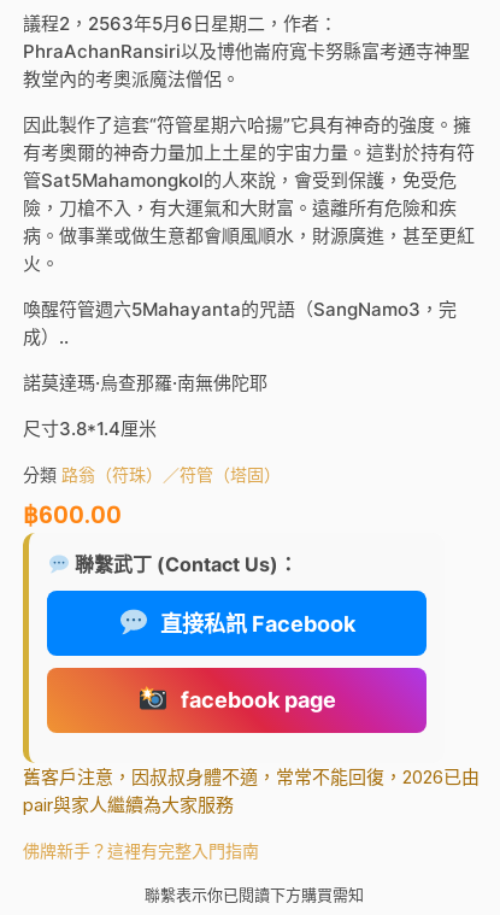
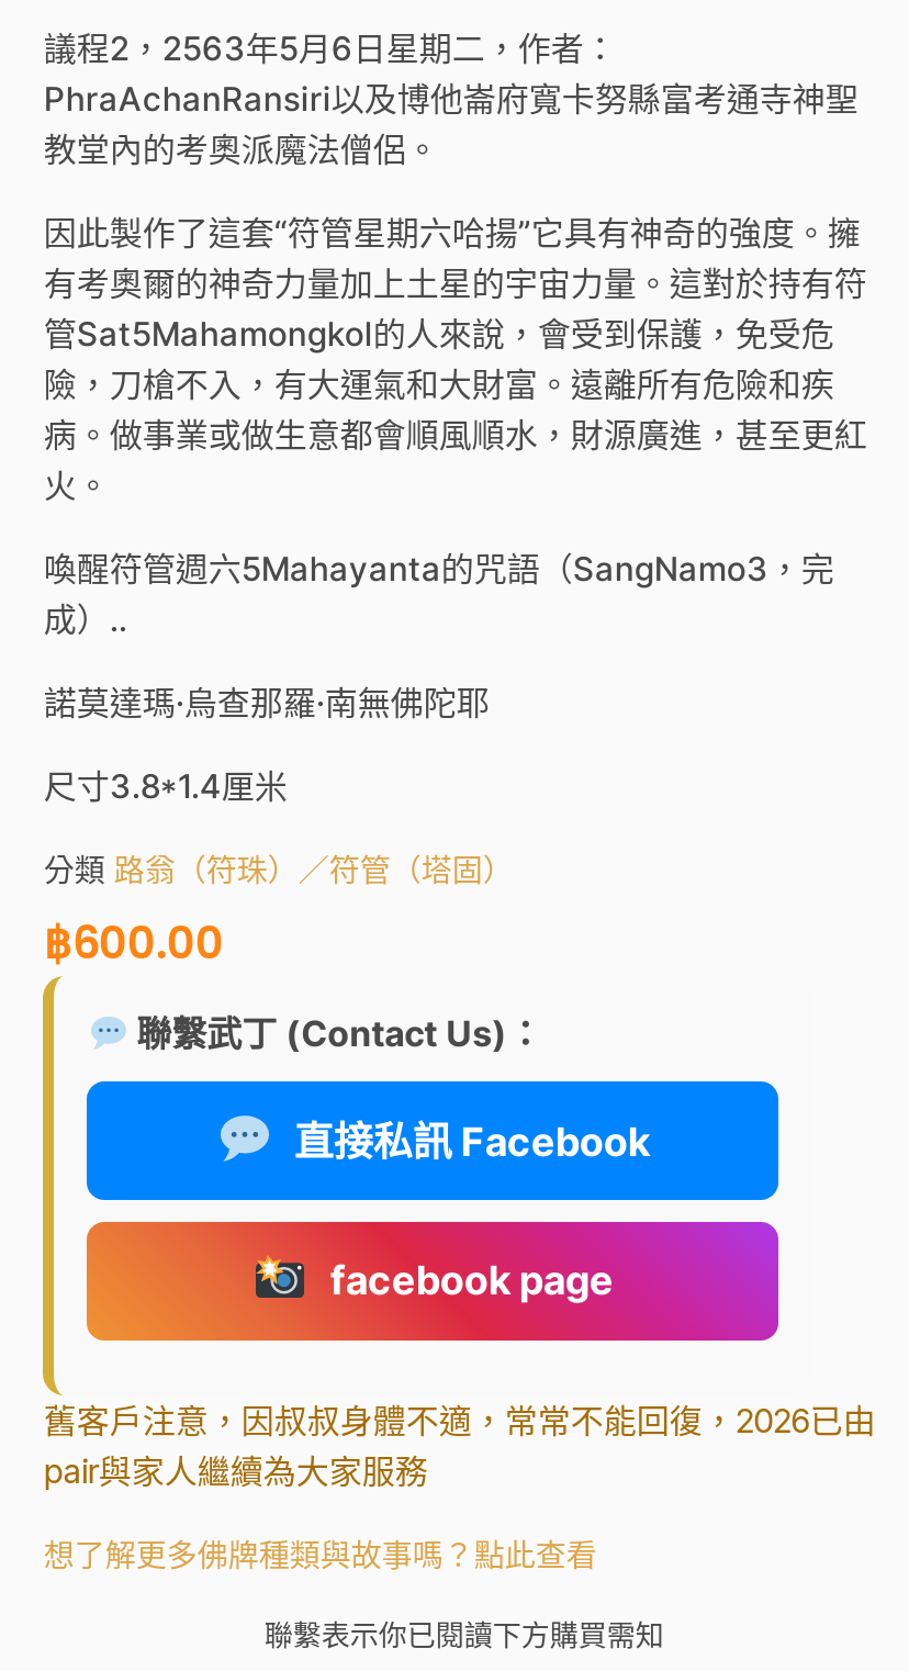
[23,840,260,860] 佛牌新手？這裡有完整入門指南 -> [44,1535,597,1573] 想了解更多佛牌種類與故事嗎？點此查看

